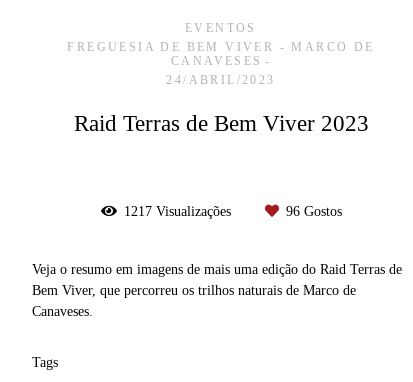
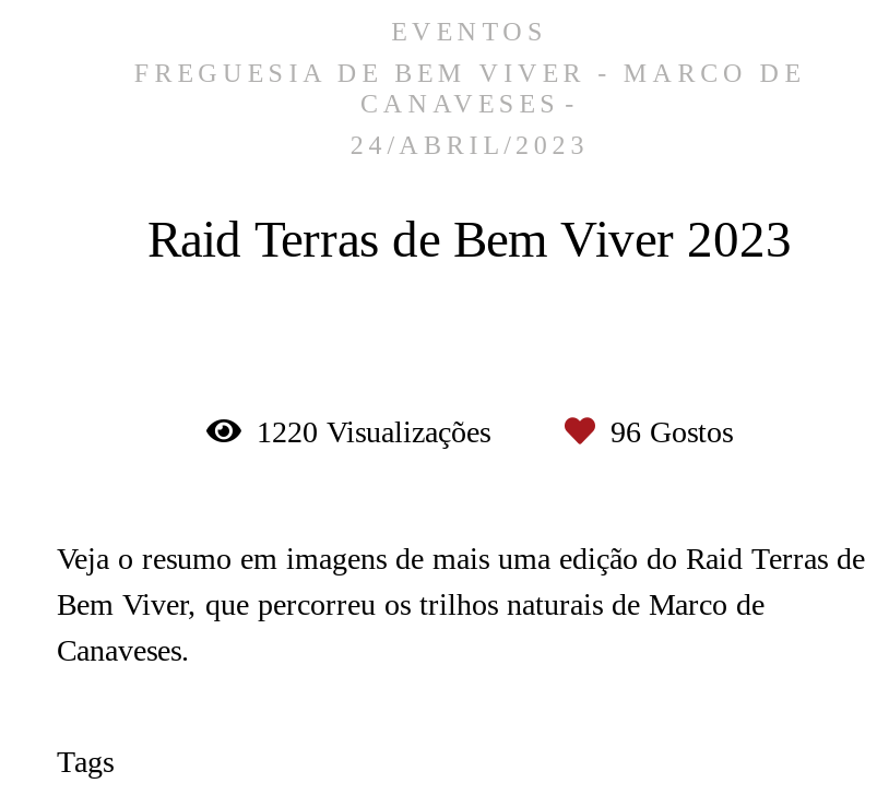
[123,204,234,219] 1217 Visualizações -> [257,416,499,449] 1220 Visualizações

